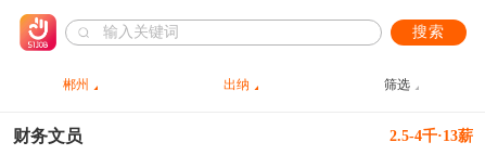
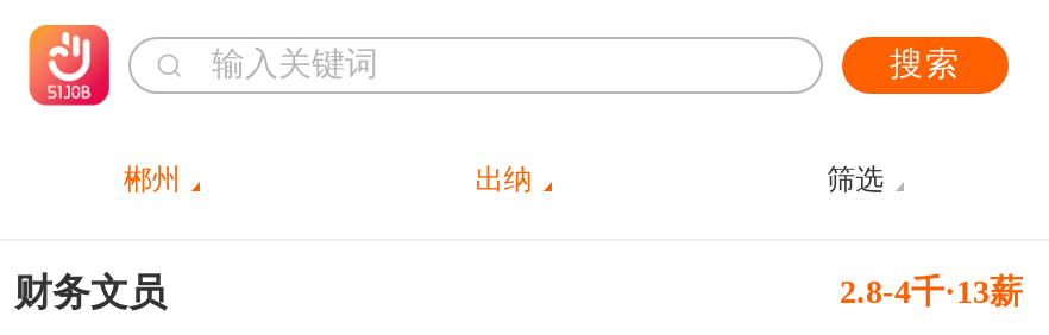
[390,128,473,144] 2.5-4千·13薪 -> [840,274,1023,310] 2.8-4千·13薪

